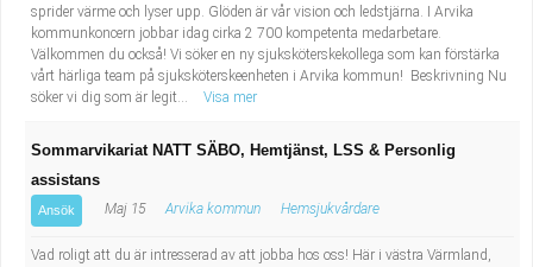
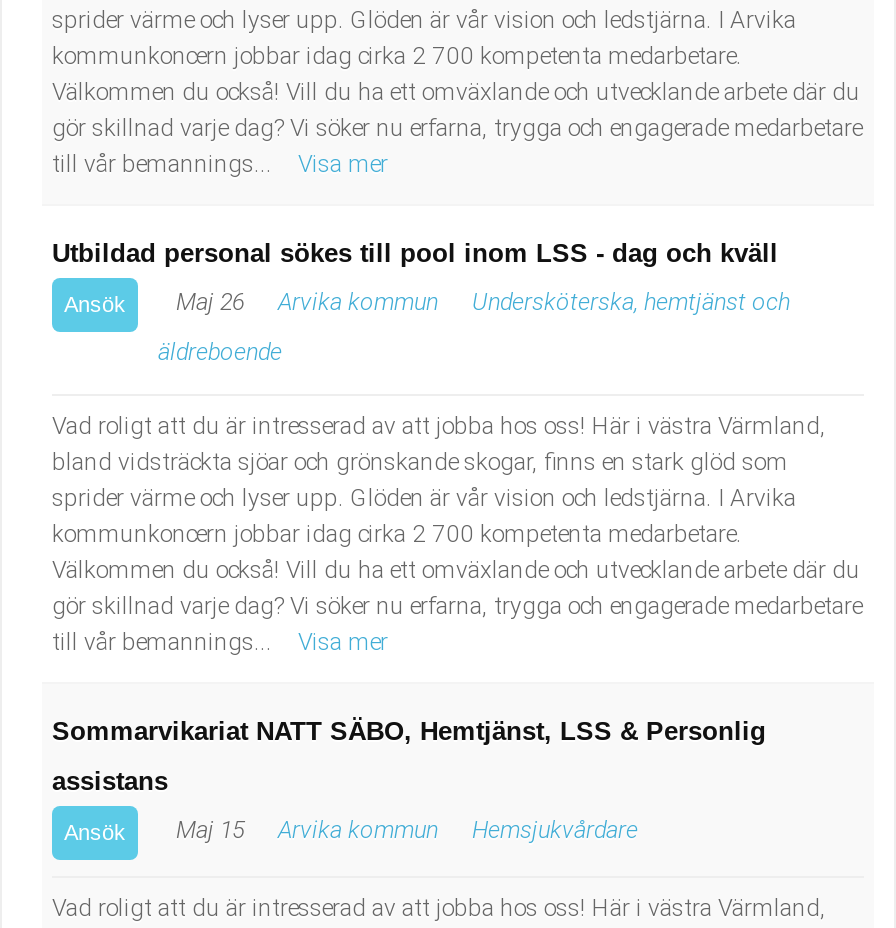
[31,46,507,106] Välkommen du också! Vi söker en ny sjuksköterskekollega som kan förstärka | vårt härliga team på sjuksköterskeenheten i Arvika kommun! Beskrivning Nu | söker vi dig som är legit... -> [52,78,862,656] Välkommen du också! Vill du ha ett omväxlande och utvecklande arbete där du | gör skillnad varje dag? Vi söker nu erfarna, trygga och engagerade medarbetare | till vår bemannings... | Visa mer | Utbildad personal sökes till pool inom LSS - dag och kväll | Ansök | Maj 26 | Arvika kommun | Undersköterska, hemtjänst och | äldreboende | Vad roligt att du är intresserad av att jobba hos oss! Här i västra Värmland, | bland vidsträckta sjöar och grönskande skogar, finns en stark glöd som | sprider värme och lyser upp. Glöden är vår vision och ledstjärna. I Arvika | kommunkoncern jobbar idag cirka 2 700 kompetenta medarbetare. | Välkommen du också! Vill du ha ett omväxlande och utvecklande arbete där du | gör skillnad varje dag? Vi söker nu erfarna, trygga och engagerade medarbetare | till vår bemannings...

